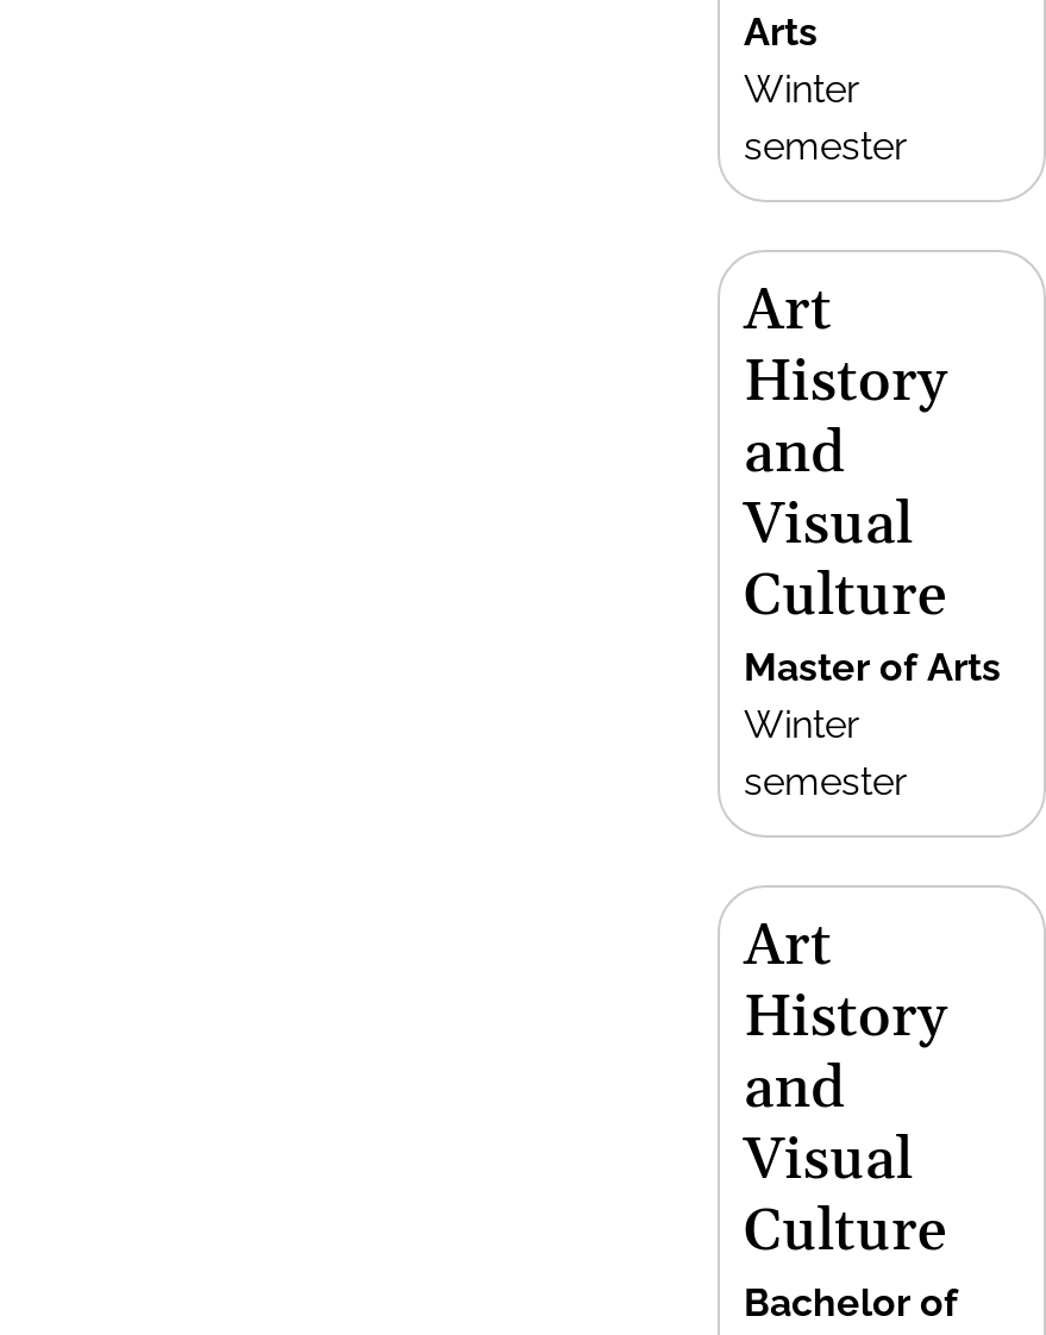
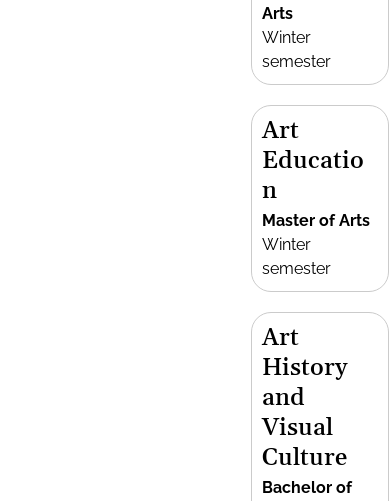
[744,347,946,633] History | and | Visual | Culture -> [262,146,364,206] Educatio | n

